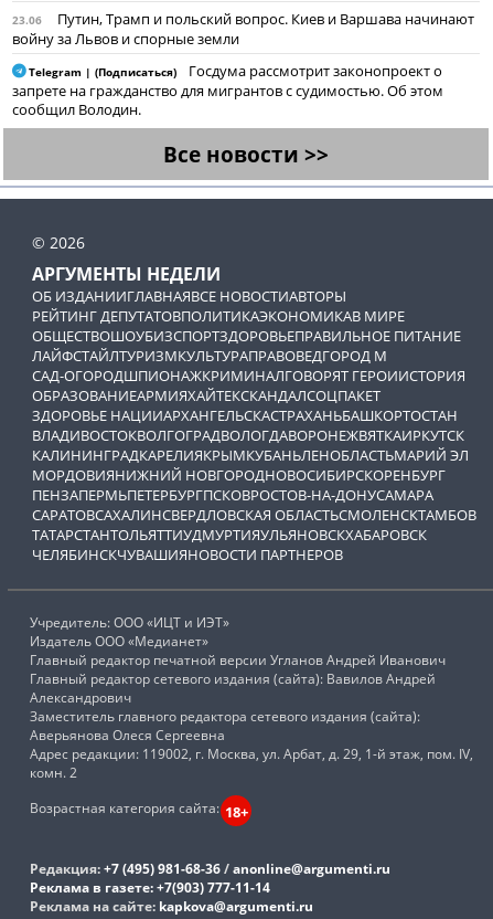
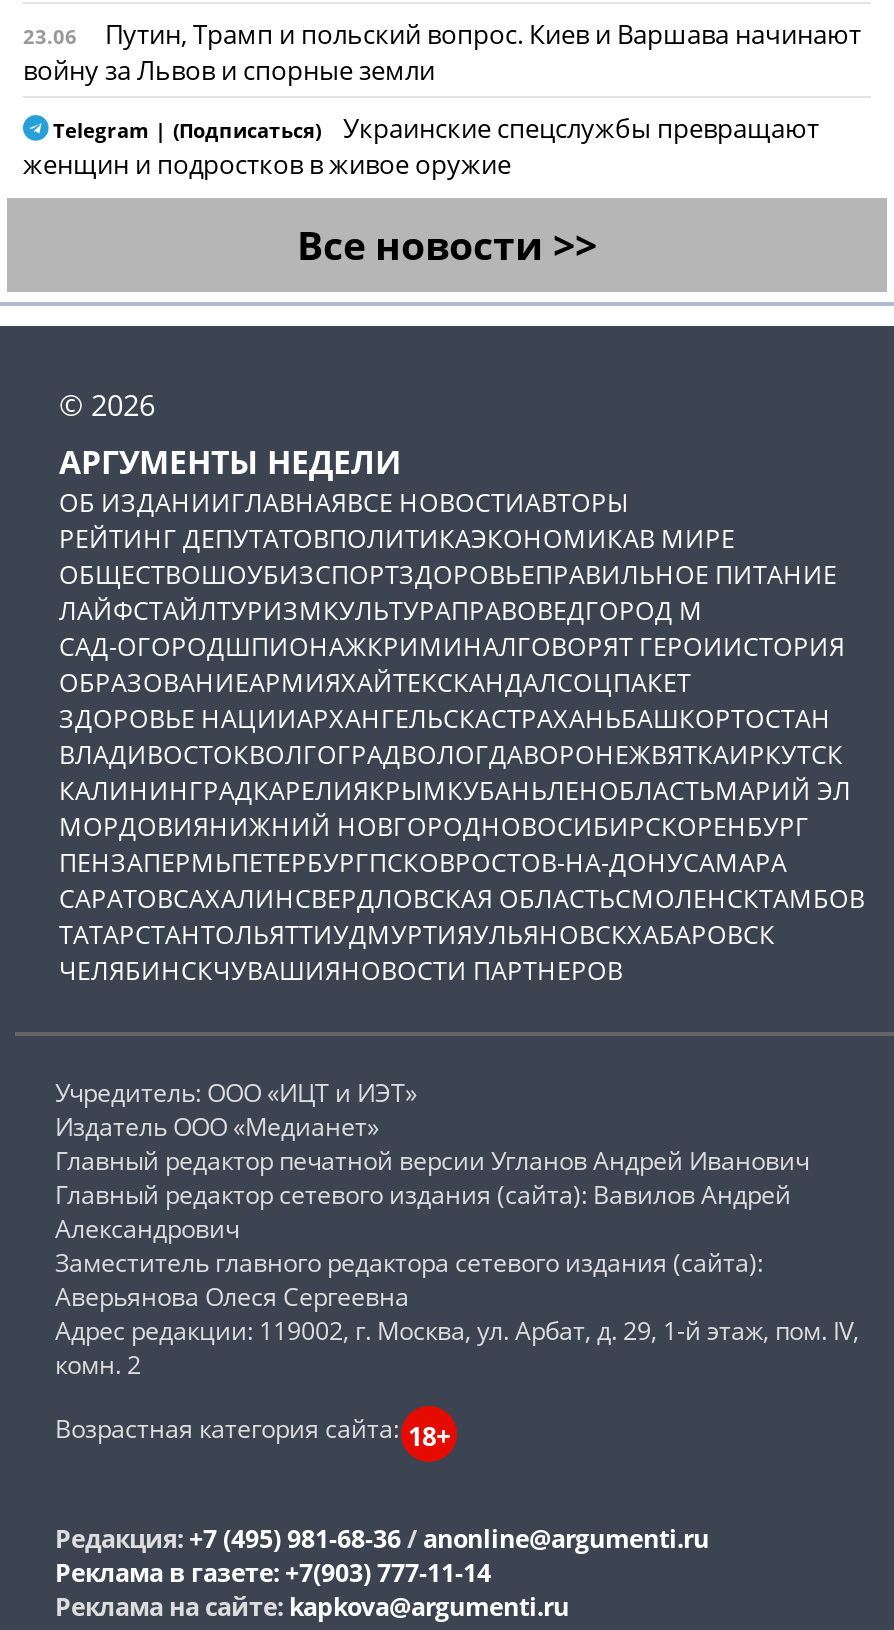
[12,61,443,119] Госдума рассмотрит законопроект о | запрете на гражданство для мигрантов с судимостью. Об этом | сообщил Володин. -> [23,110,819,182] Украинские спецслужбы превращают | женщин и подростков в живое оружие

